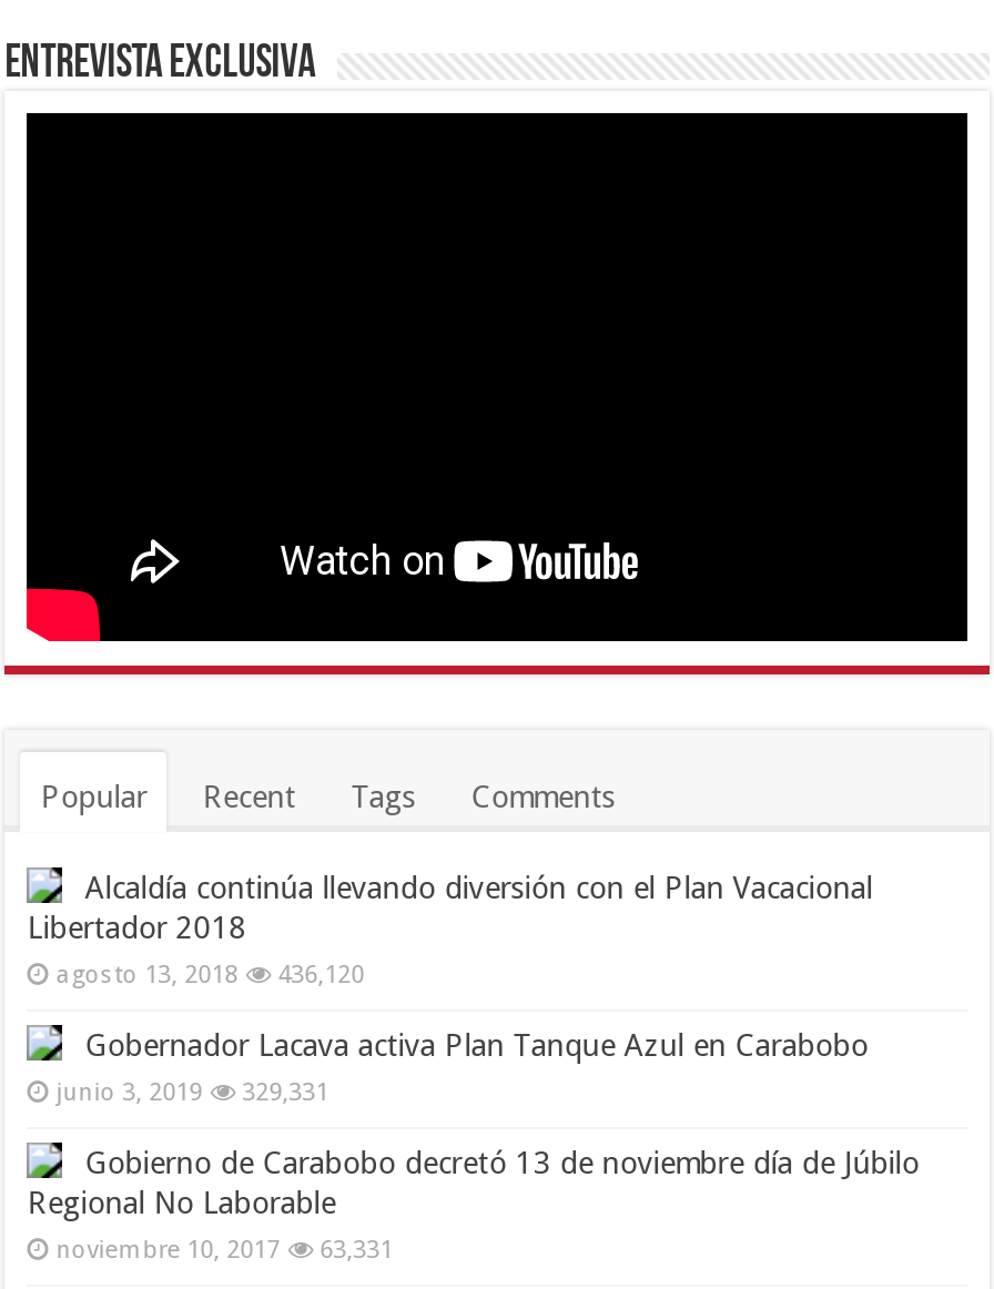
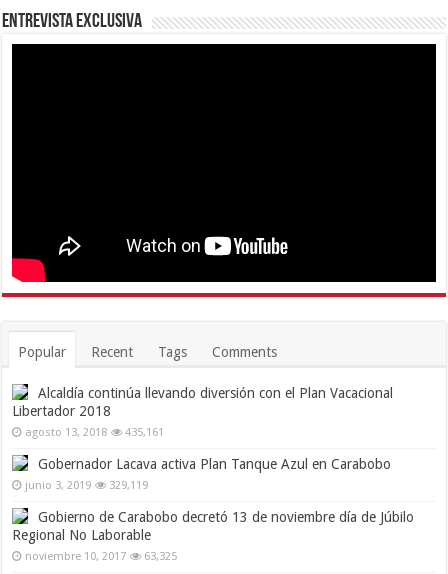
[56,960,364,989] agosto 13, 2018 436,120 -> [25,426,164,439] agosto 13, 2018 435,161
[56,1077,329,1106] junio 3, 2019 329,331 -> [25,479,148,492] junio 3, 2019 329,119
[56,1235,393,1264] noviembre 10, 2017 63,331 -> [25,550,177,563] noviembre 10, 2017 63,325

